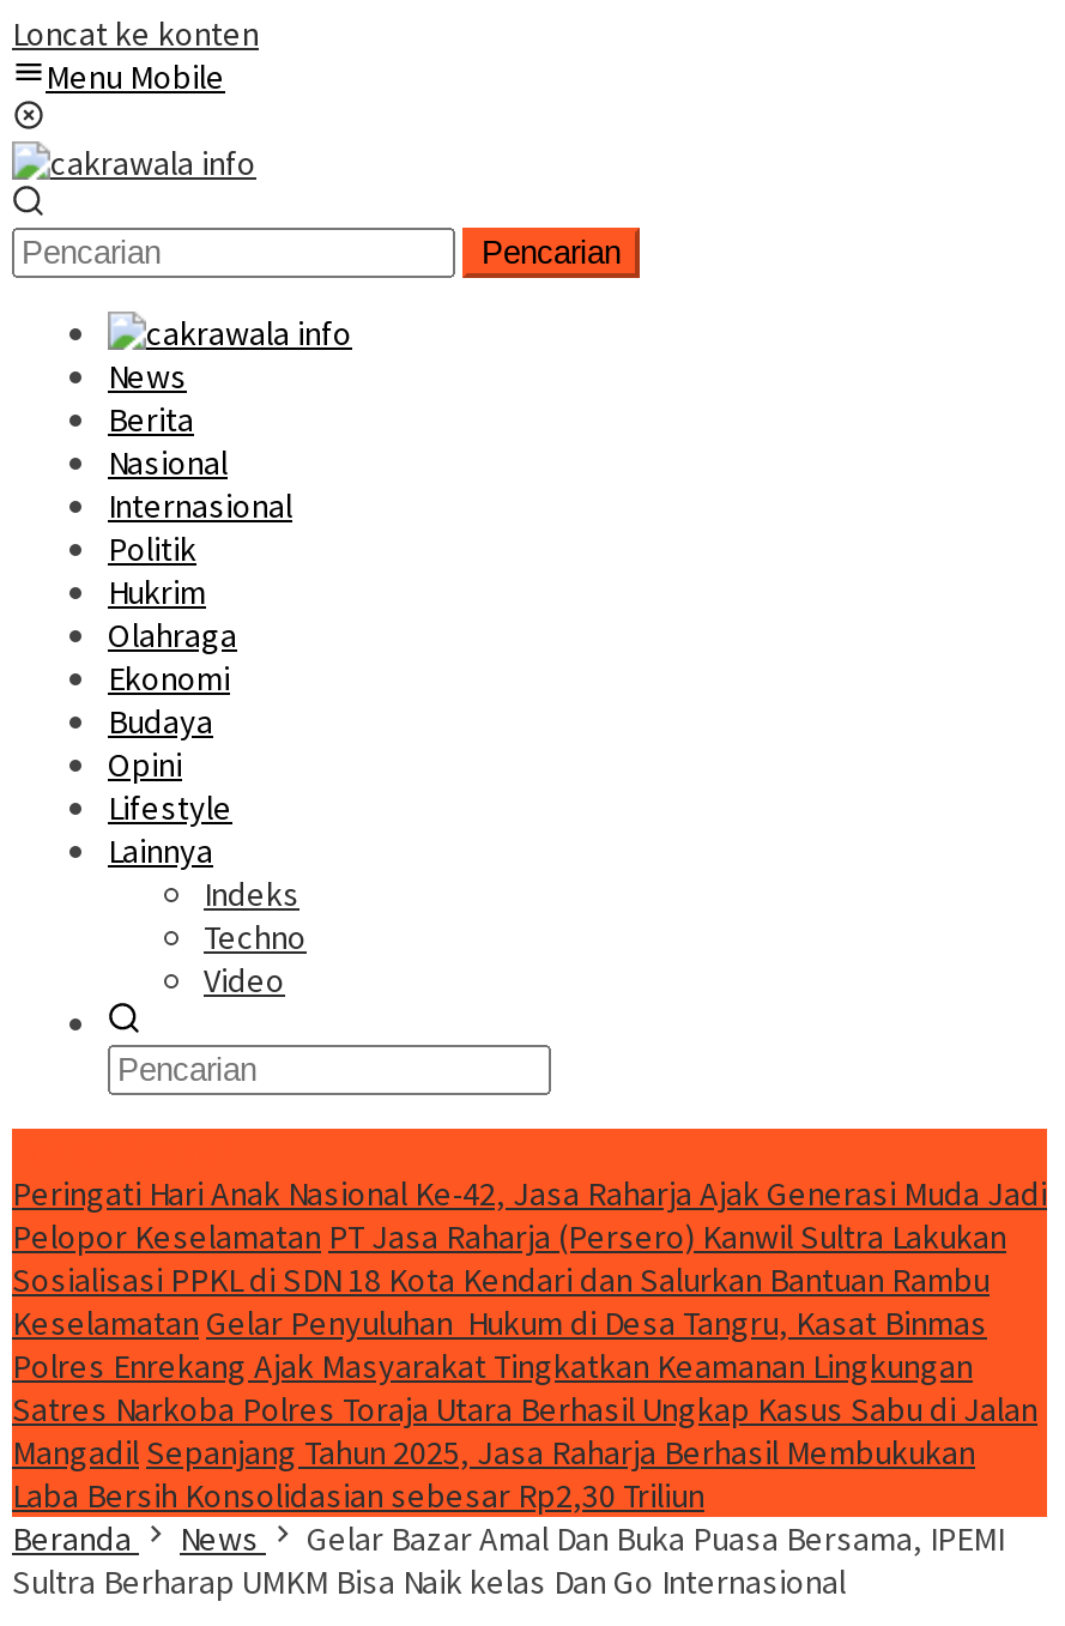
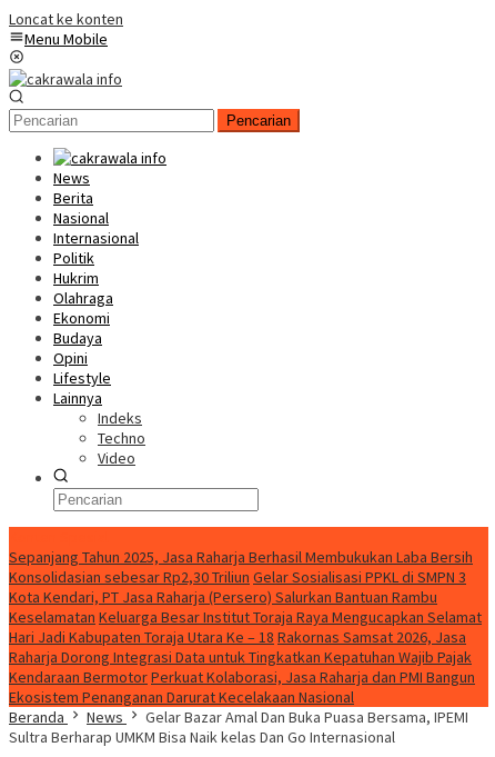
[12,1172,1047,1517] Peringati Hari Anak Nasional Ke-42, Jasa Raharja Ajak Generasi Muda Jadi | Pelopor Keselamatan PT Jasa Raharja (Persero) Kanwil Sultra Lakukan | Sosialisasi PPKL di SDN 18 Kota Kendari dan Salurkan Bantuan Rambu | Keselamatan Gelar Penyuluhan Hukum di Desa Tangru, Kasat Binmas | Polres Enrekang Ajak Masyarakat Tingkatkan Keamanan Lingkungan | Satres Narkoba Polres Toraja Utara Berhasil Ungkap Kasus Sabu di Jalan | Mangadil Sepanjang Tahun 2025, Jasa Raharja Berhasil Membukukan | Laba Bersih Konsolidasian sebesar Rp2,30 Triliun -> [9,547,482,707] Sepanjang Tahun 2025, Jasa Raharja Berhasil Membukukan Laba Bersih | Konsolidasian sebesar Rp2,30 Triliun Gelar Sosialisasi PPKL di SMPN 3 | Kota Kendari, PT Jasa Raharja (Persero) Salurkan Bantuan Rambu | Keselamatan Keluarga Besar Institut Toraja Raya Mengucapkan Selamat | Hari Jadi Kabupaten Toraja Utara Ke – 18 Rakornas Samsat 2026, Jasa | Raharja Dorong Integrasi Data untuk Tingkatkan Kepatuhan Wajib Pajak | Kendaraan Bermotor Perkuat Kolaborasi, Jasa Raharja dan PMI Bangun | Ekosistem Penanganan Darurat Kecelakaan Nasional

